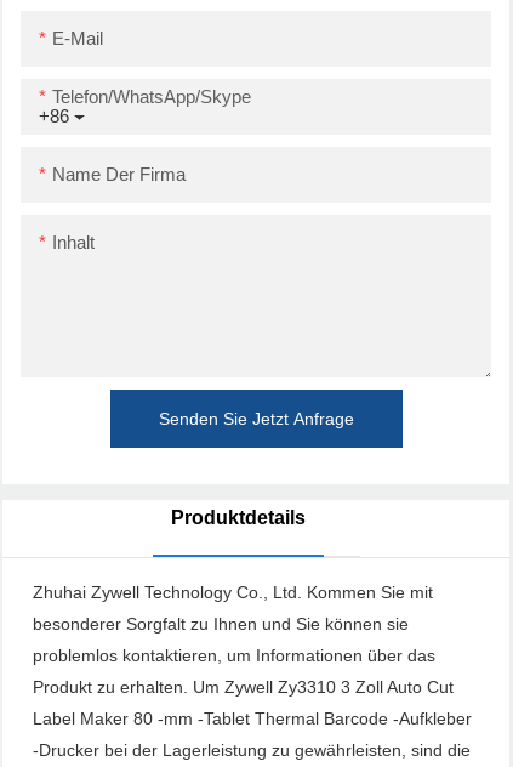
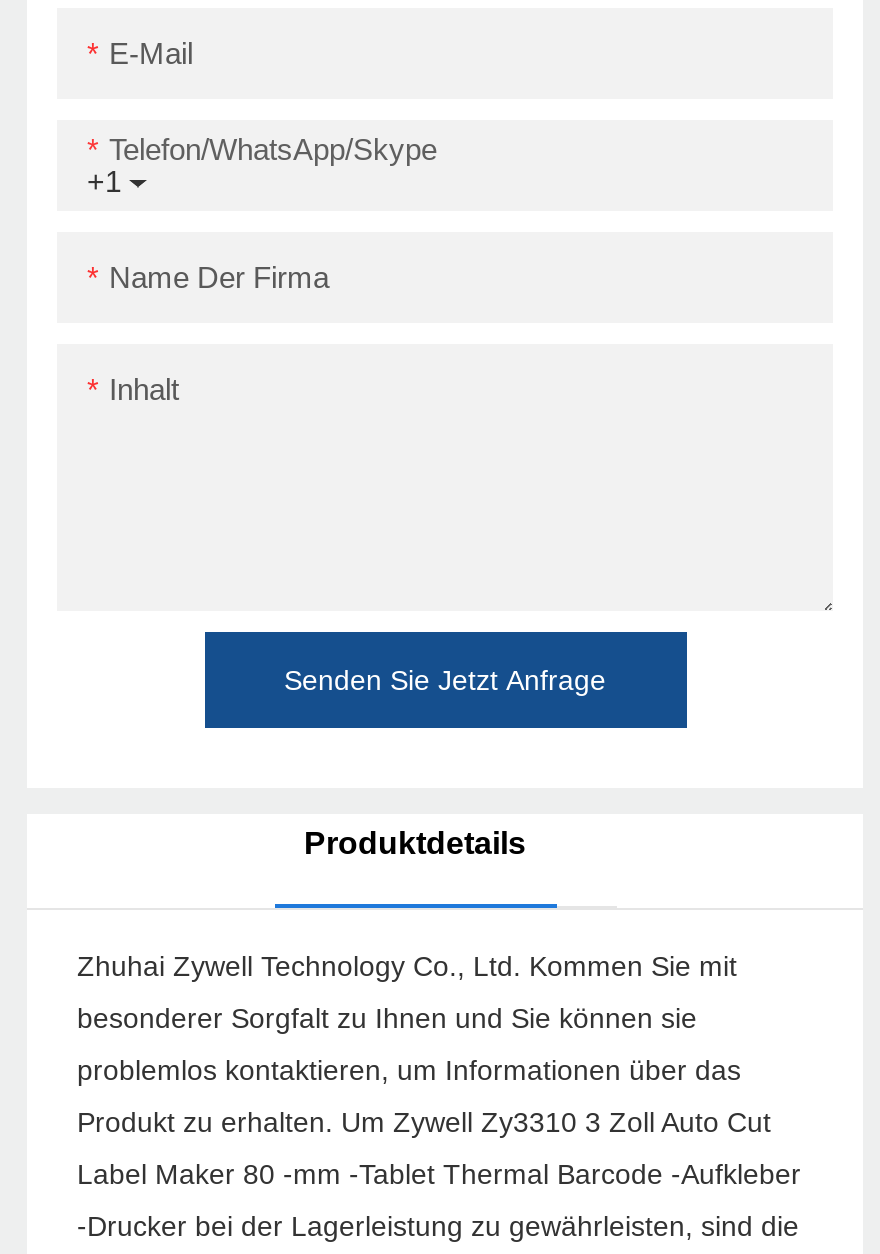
[39,105,69,126] +86 -> [87,163,121,197] +1

